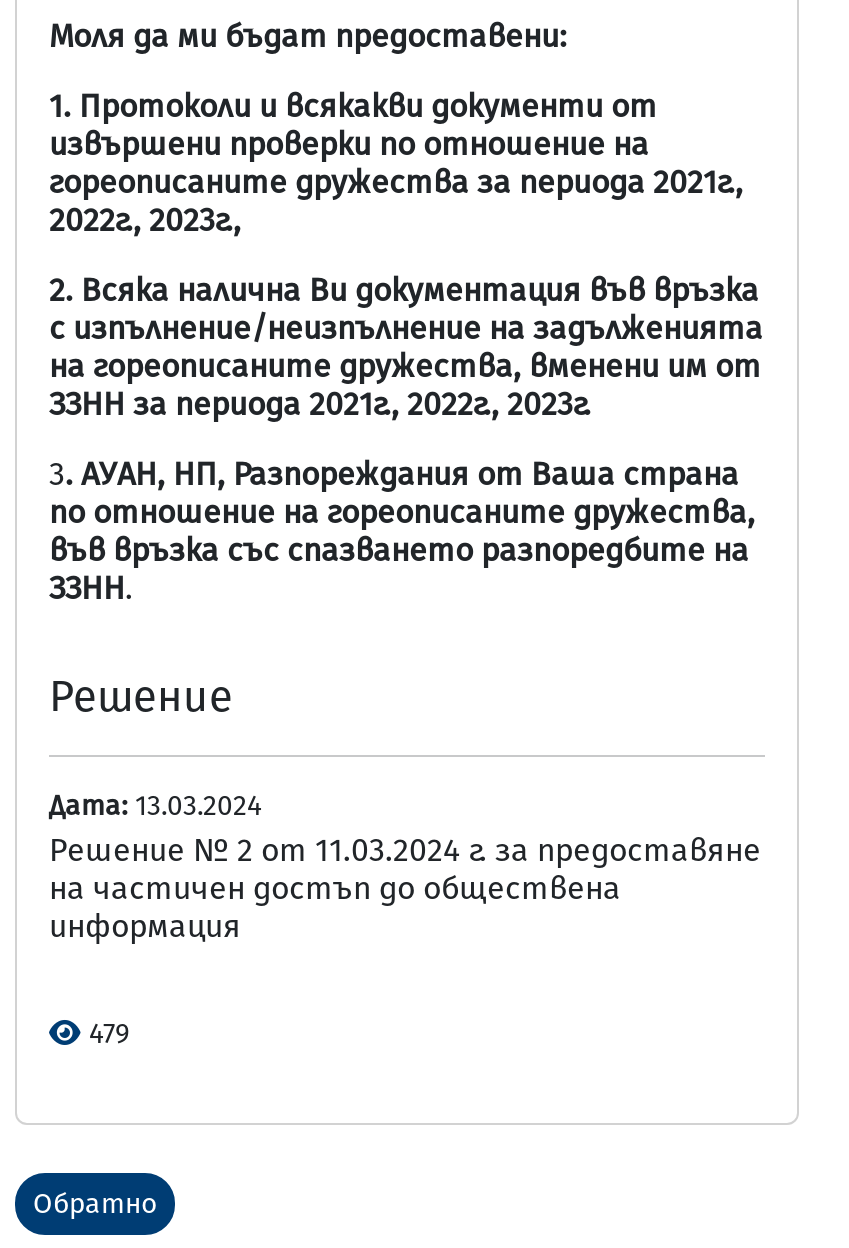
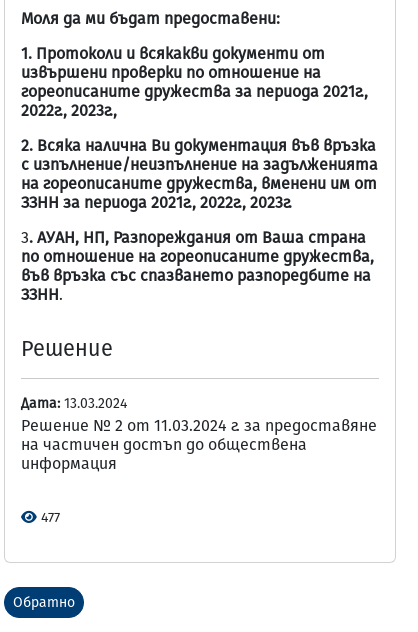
[89,1017,129,1051] 479 -> [41,509,60,526] 477

